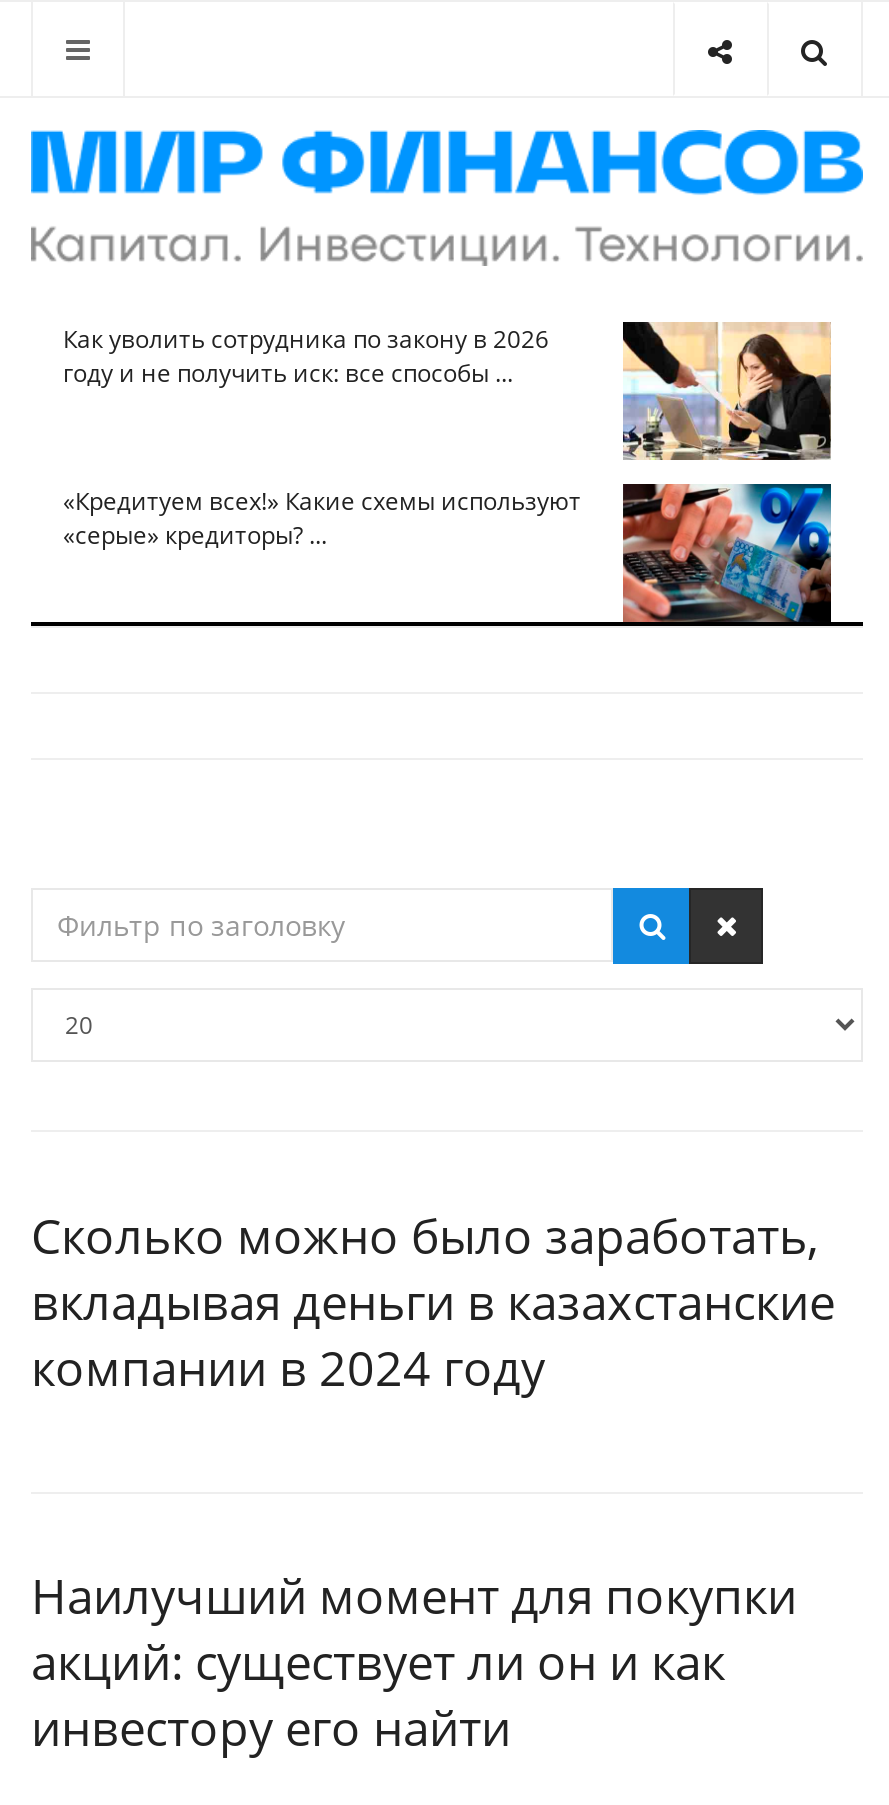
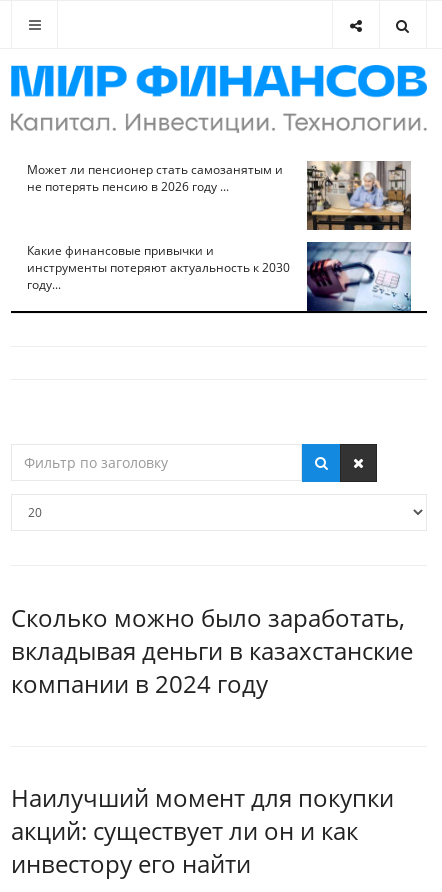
[63,322,549,390] Как уволить сотрудника по закону в 2026 | году и не получить иск: все способы ... -> [27,161,283,195] Может ли пенсионер стать самозанятым и | не потерять пенсию в 2026 году ...
[63,320,831,553] [image] | «Кредитуем всех!» Какие схемы используют | «серые» кредиторы? ... -> [27,160,411,293] [image] | Какие финансовые привычки и | инструменты потеряют актуальность к 2030 | году...
[621,482,833,624] [image] -> [306,241,412,312] [image]

